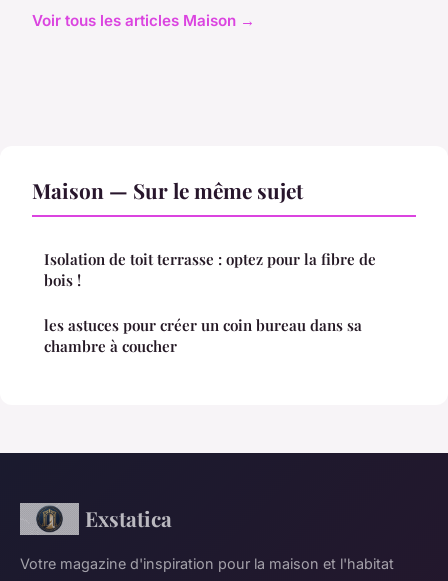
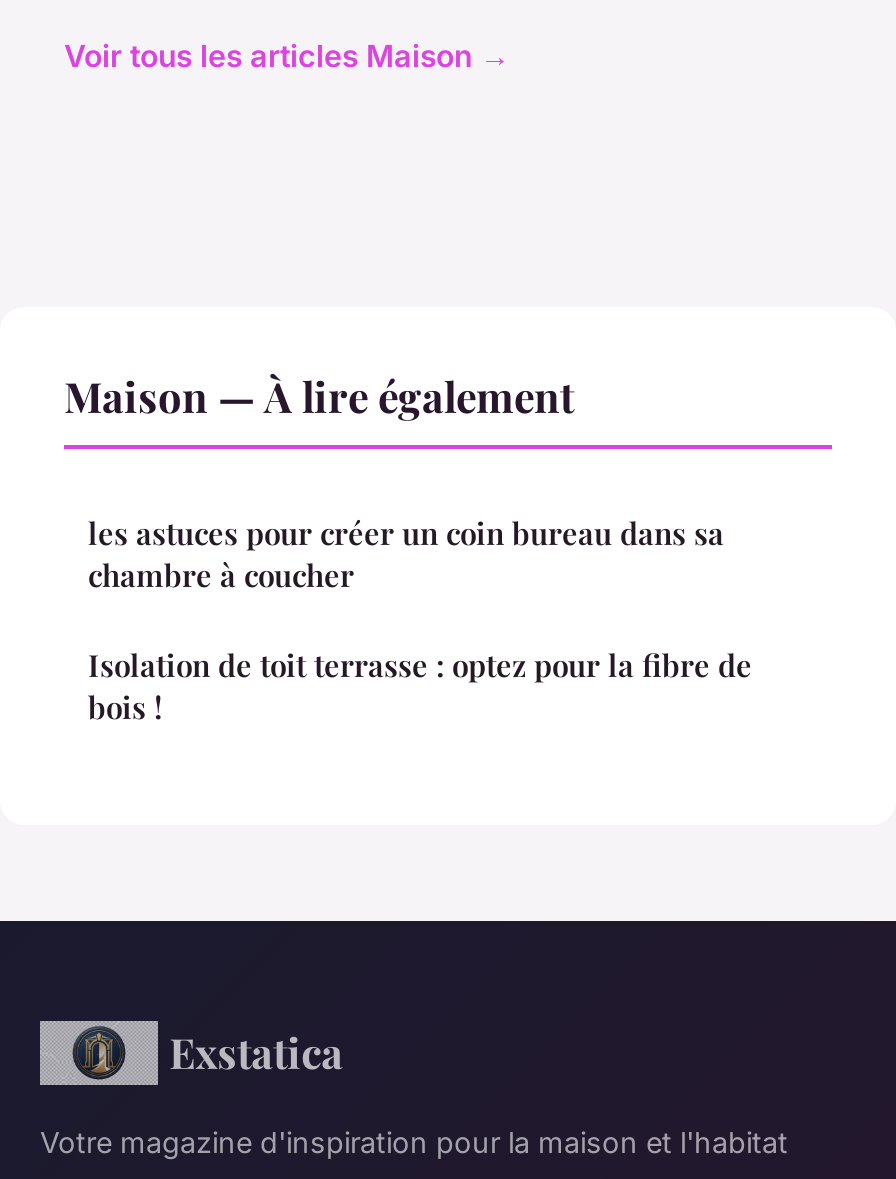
[32,176,303,204] Maison — Sur le même sujet -> [64,368,574,424] Maison — À lire également
moved [44,249,376,290] -> [88,646,752,728]: Isolation de toit terrasse : optez pour la fibre de | bois !
moved [44,315,362,356] -> [88,514,724,596]: les astuces pour créer un coin bureau dans sa | chambre à coucher

